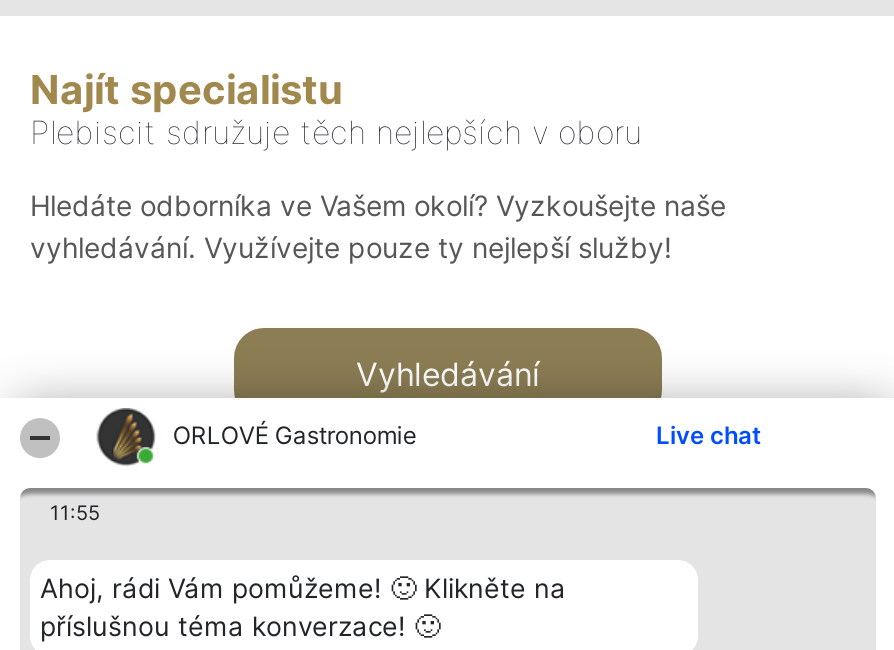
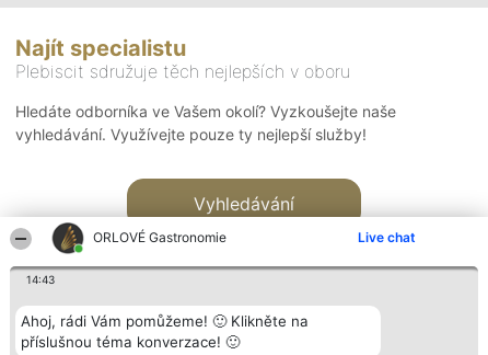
[50,500,100,524] 11:55 -> [26,273,55,286] 14:43

